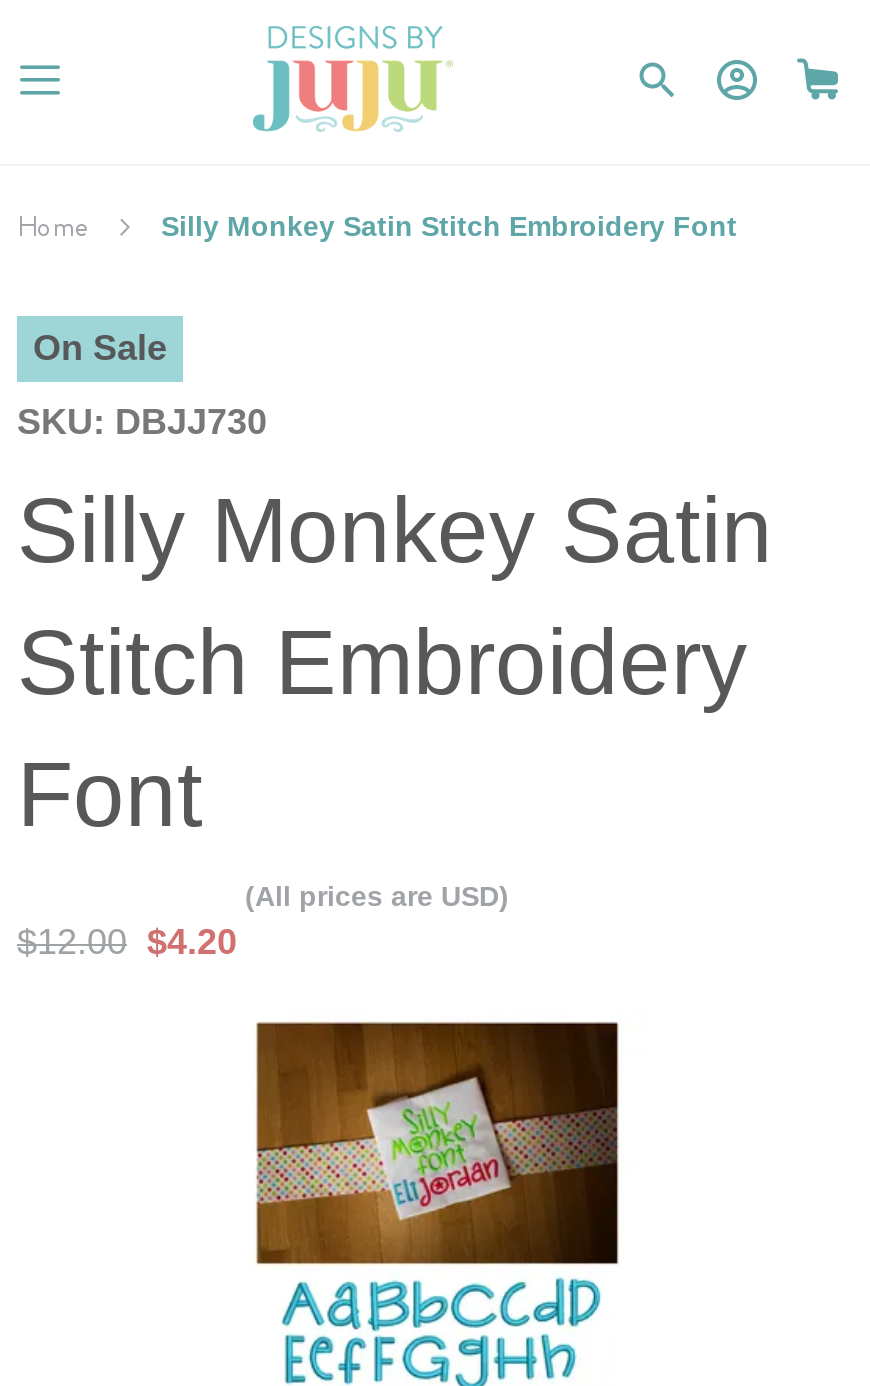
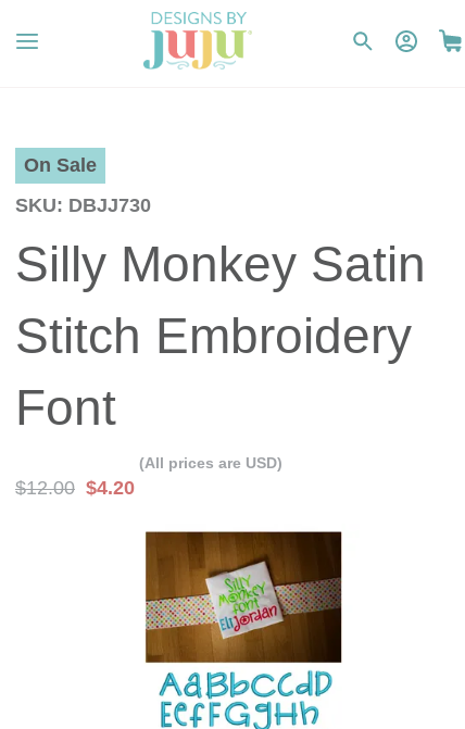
[17,206,737,246] Home | Silly Monkey Satin Stitch Embroidery Font -> none

